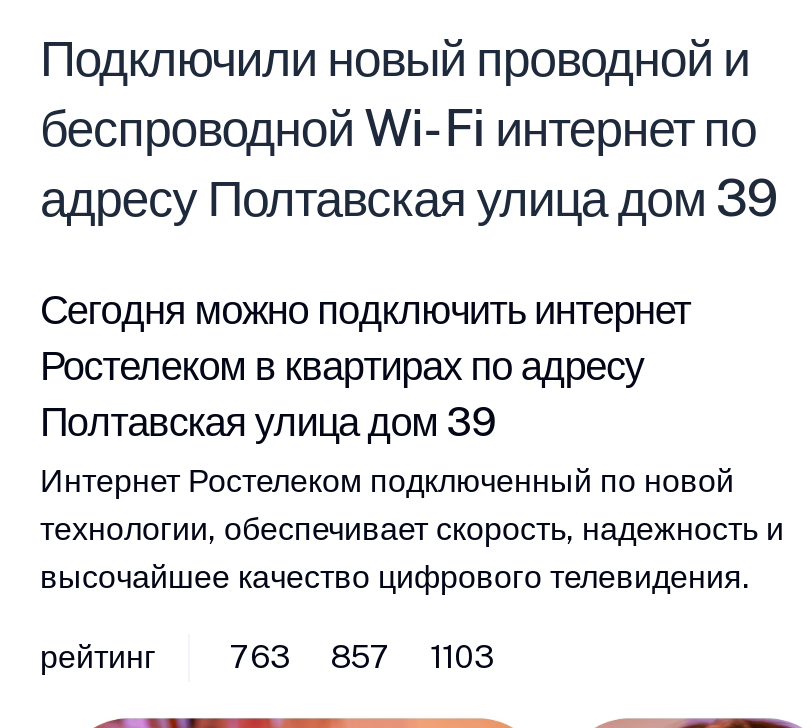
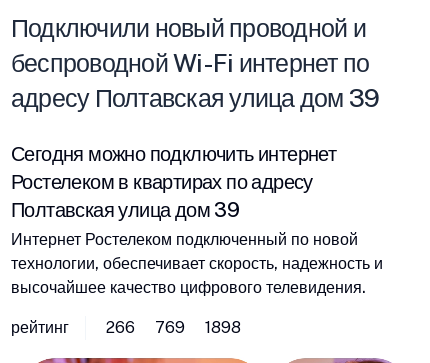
[230,638,290,676] 763 -> [106,318,135,337] 266
[330,638,390,676] 857 -> [155,318,185,337] 769
[430,638,494,676] 1103 -> [205,318,241,337] 1898

